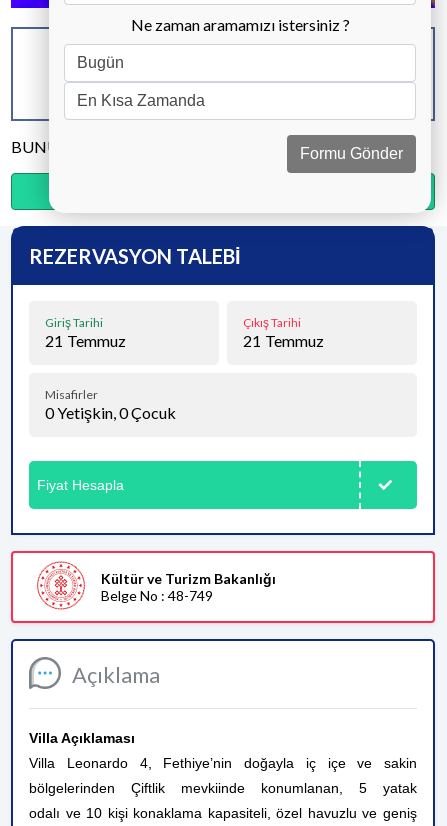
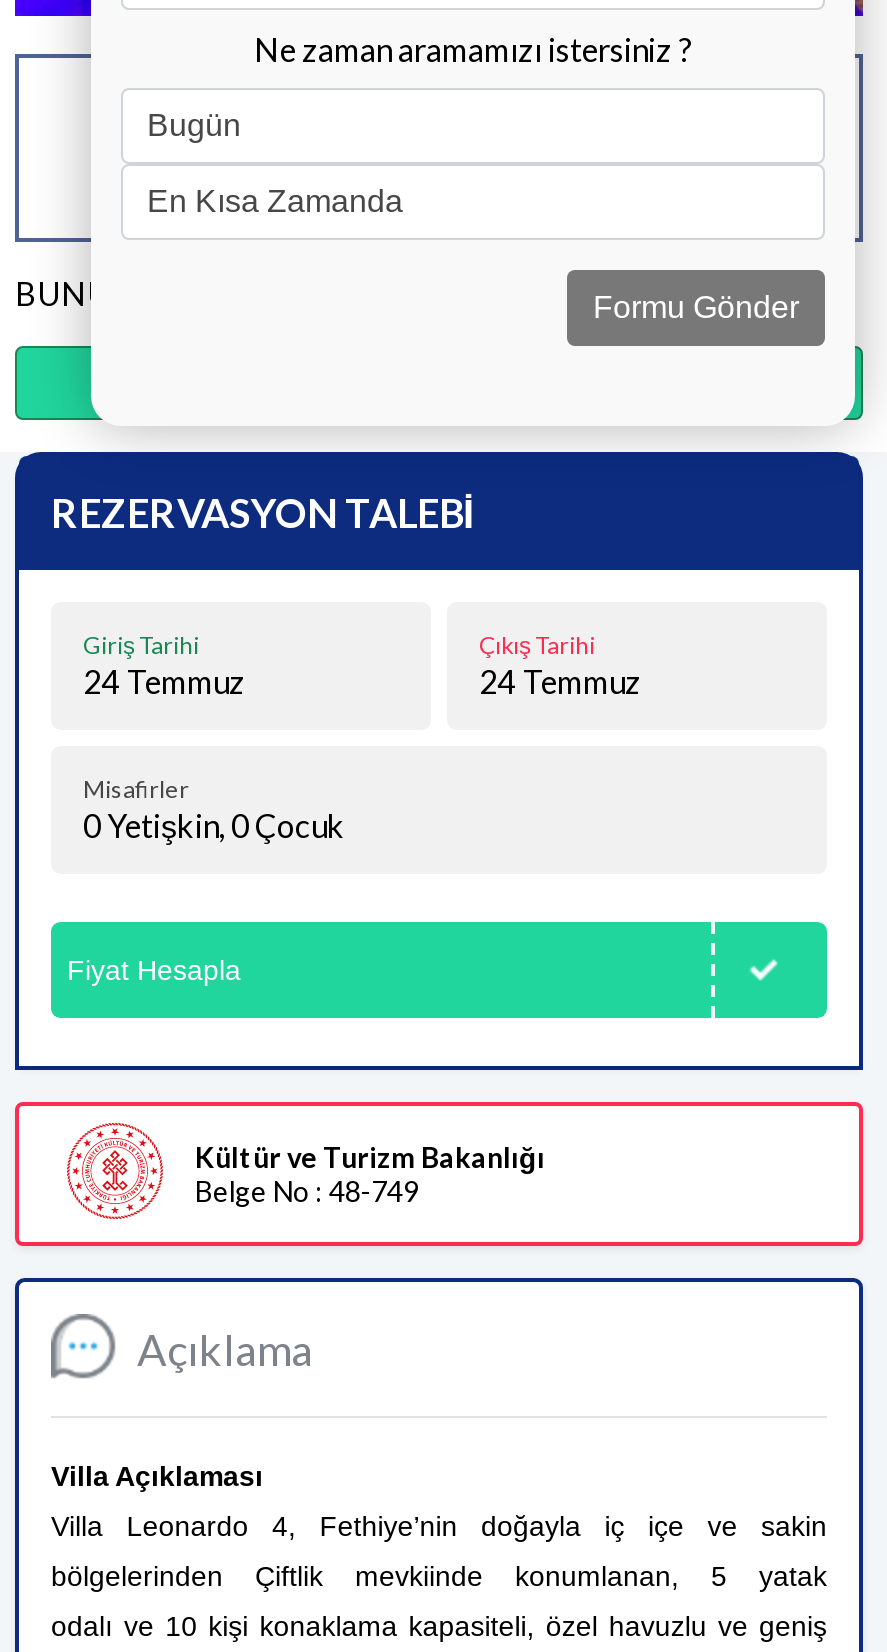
[45,331,126,350] 21 Temmuz -> [83,662,245,700] 24 Temmuz
[243,331,324,350] 21 Temmuz -> [479,662,641,700] 24 Temmuz

